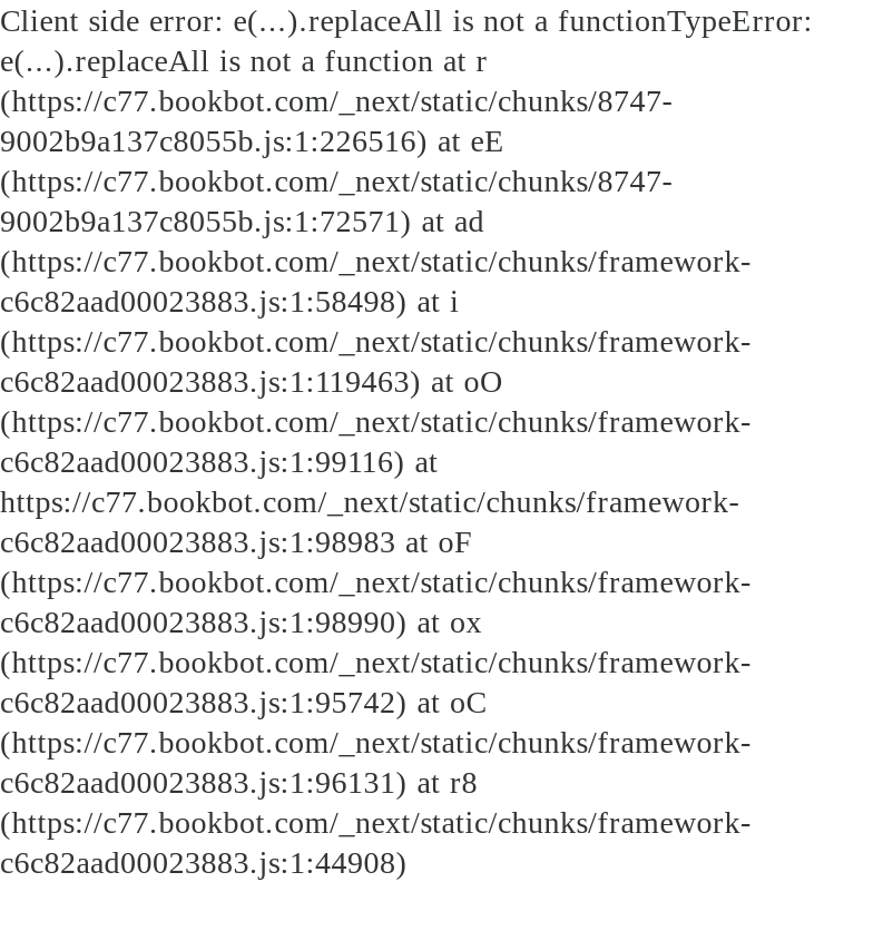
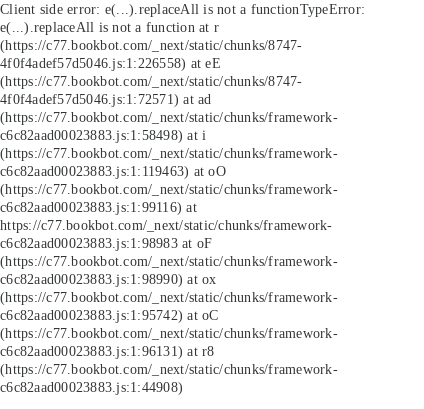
[0,122,505,158] 9002b9a137c8055b.js:1:226516) at eE -> [0,55,221,71] 4f0f4adef57d5046.js:1:226558) at eE
[0,203,484,238] 9002b9a137c8055b.js:1:72571) at ad -> [0,91,211,107] 4f0f4adef57d5046.js:1:72571) at ad

